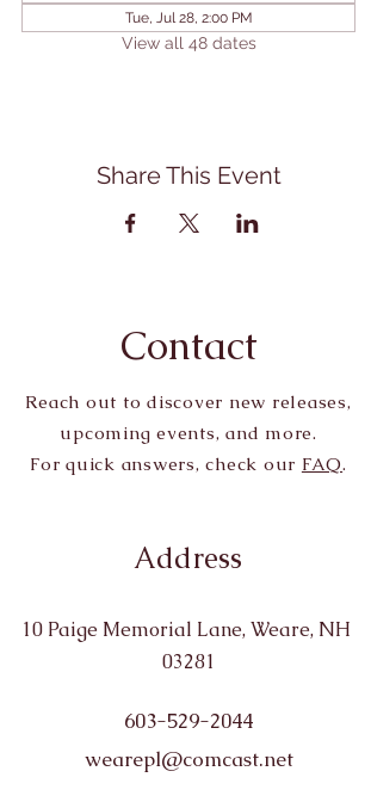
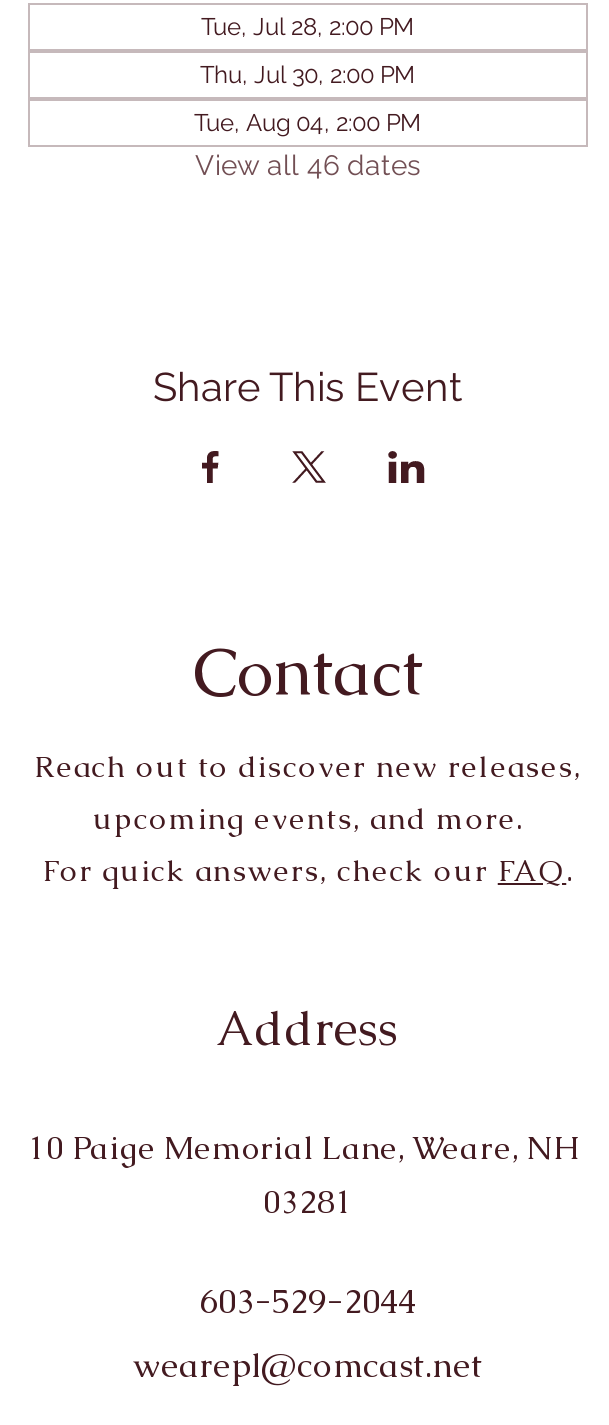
[121,33,256,53] View all 48 dates -> [194,61,422,181] Thu, Jul 30, 2:00 PM | Tue, Aug 04, 2:00 PM | View all 46 dates

